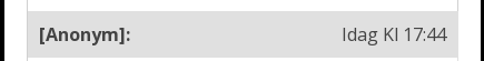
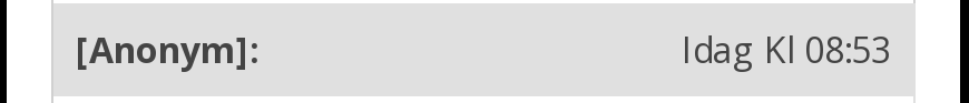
[342,22,446,47] Idag Kl 17:44 -> [682,26,891,75] Idag Kl 08:53

